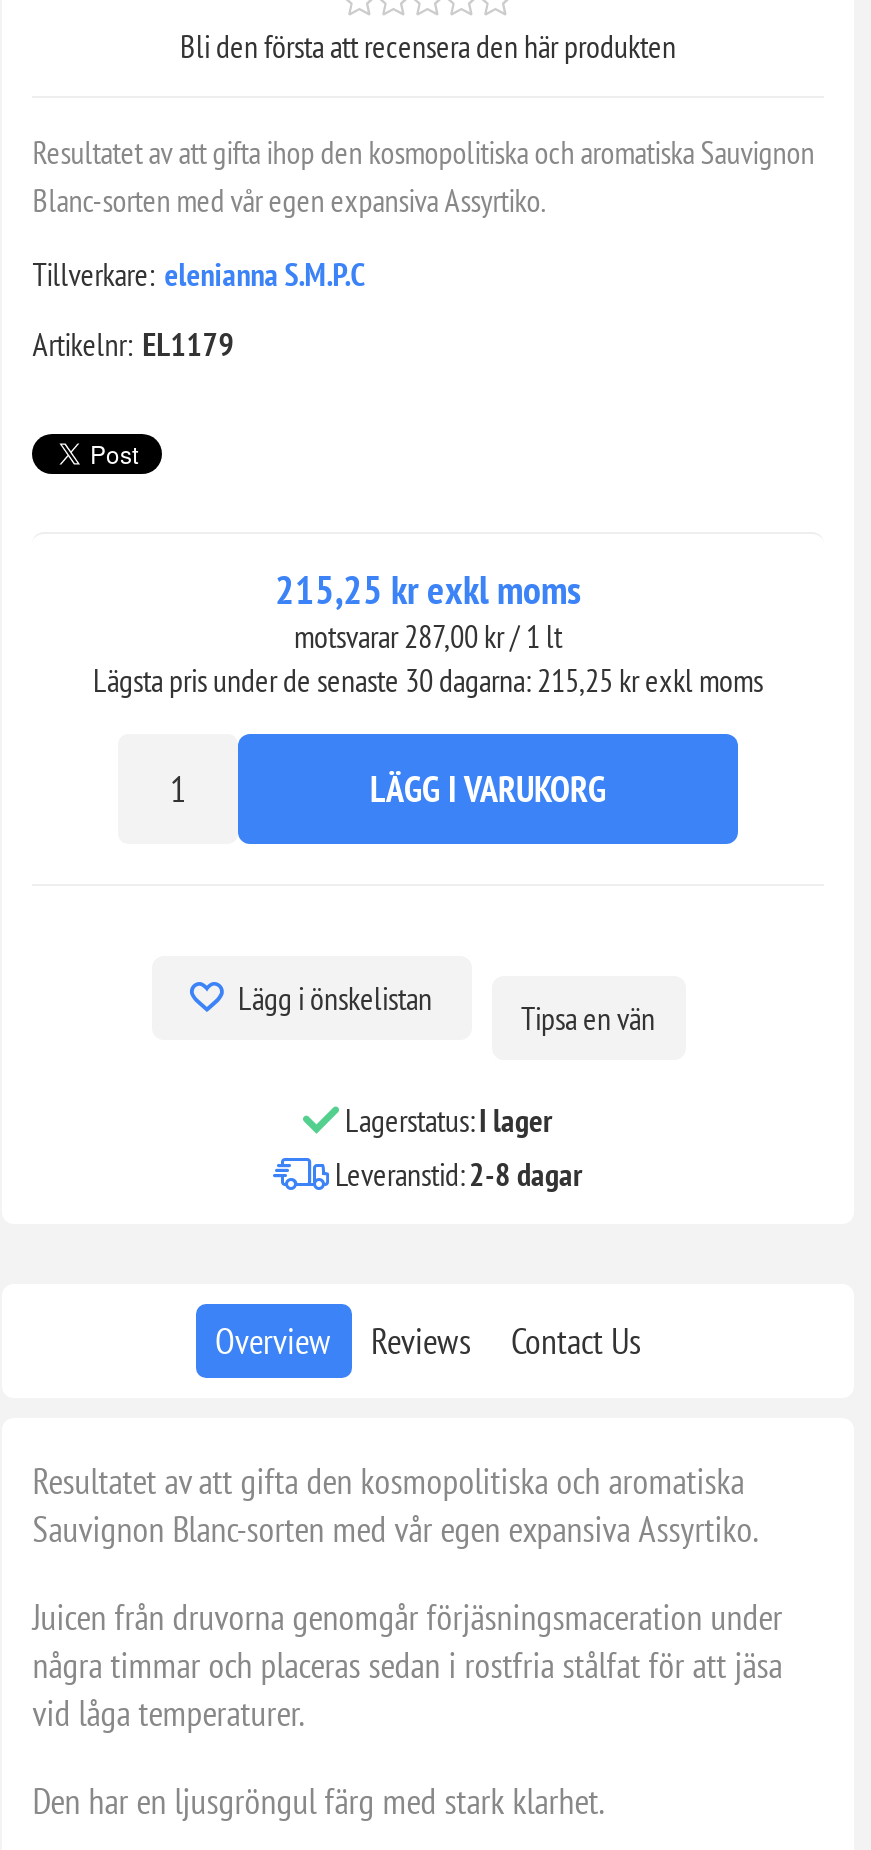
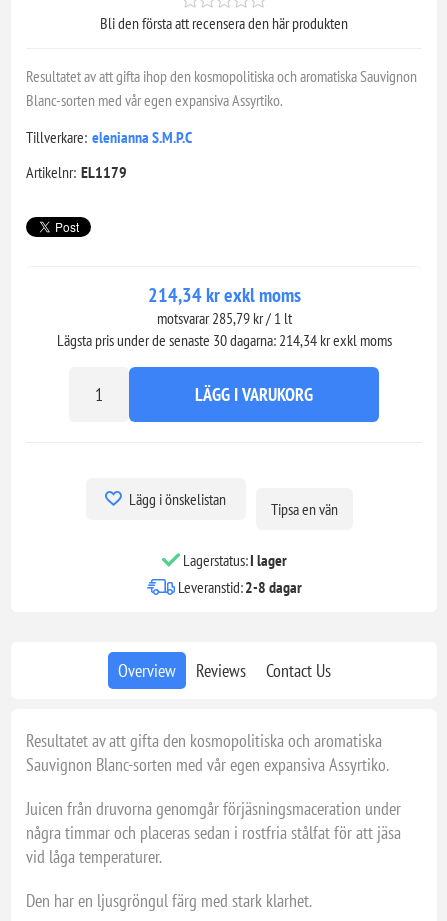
[275,563,581,615] 215,25 kr exkl moms -> [147,282,300,308] 214,34 kr exkl moms
[294,615,562,655] motsvarar 287,00 kr / 1 lt -> [156,308,291,328] motsvarar 285,79 kr / 1 lt
[93,659,763,699] Lägsta pris under de senaste 30 dagarna: 215,25 kr exkl moms -> [56,330,391,350] Lägsta pris under de senaste 30 dagarna: 214,34 kr exkl moms

